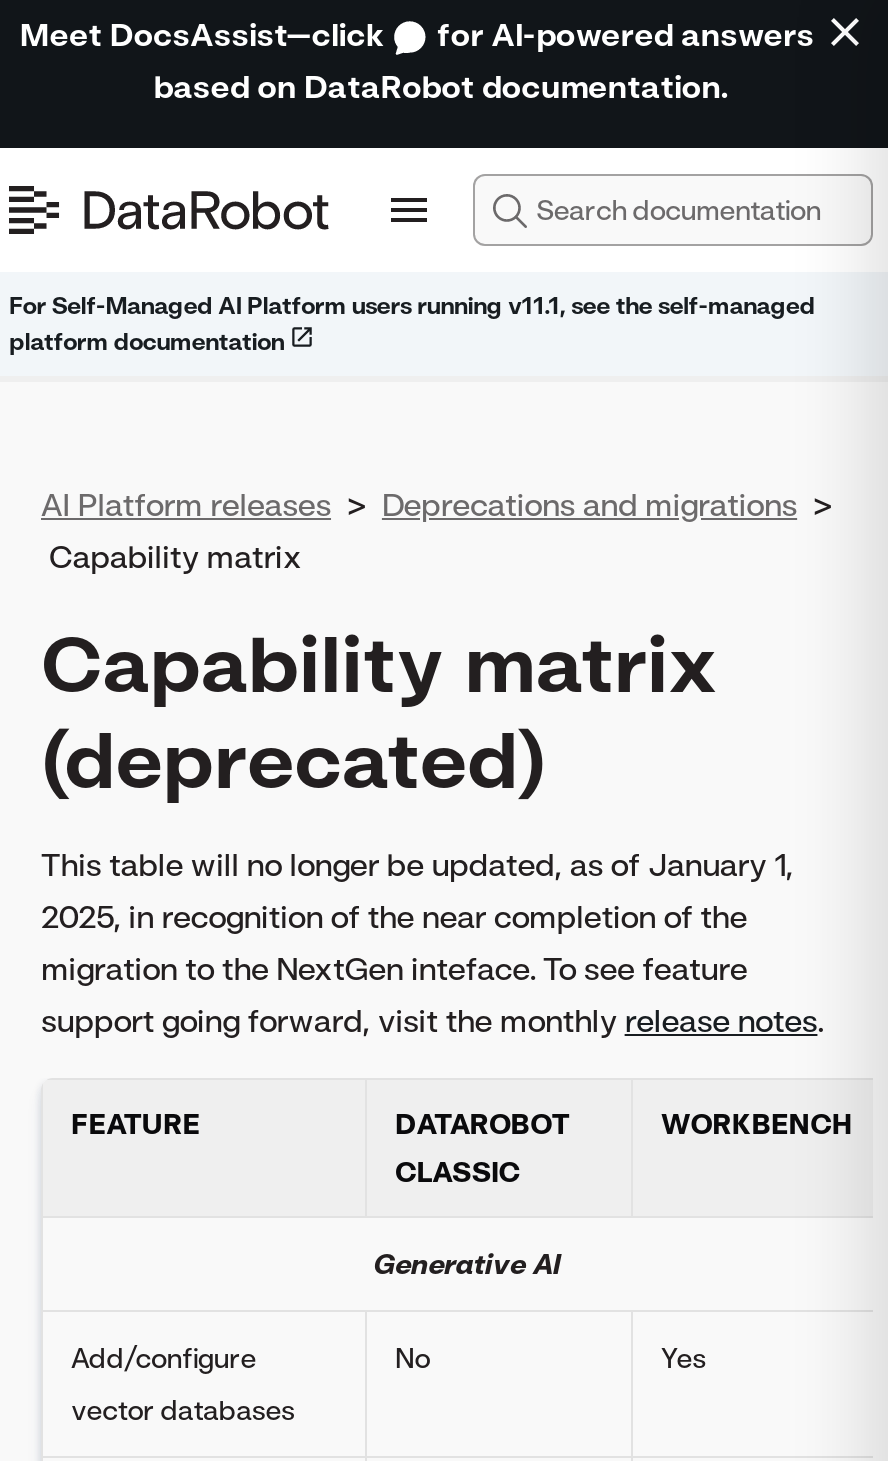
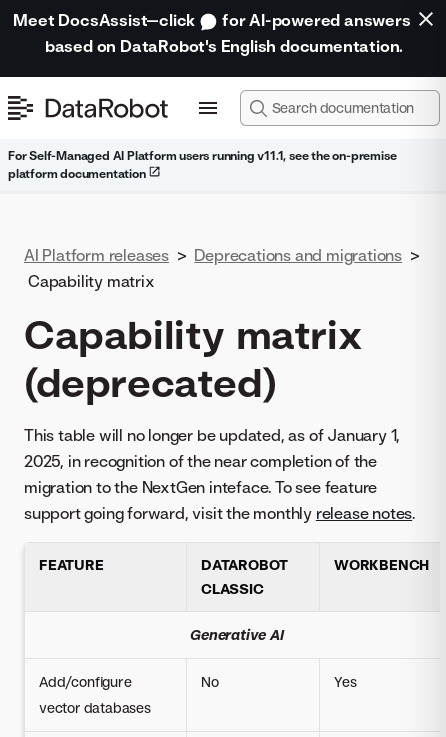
[154,66,728,106] based on DataRobot documentation. -> [45,36,403,56] based on DataRobot's English documentation.
[9,290,815,320] For Self-Managed AI Platform users running v11.1, see the self-managed -> [8,148,396,163] For Self-Managed AI Platform users running v11.1, see the on-premise

